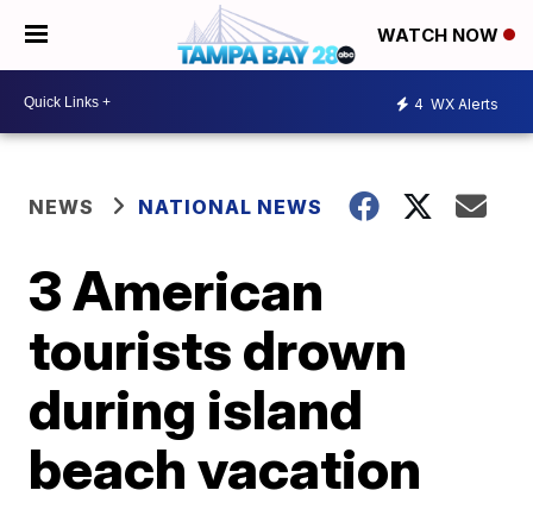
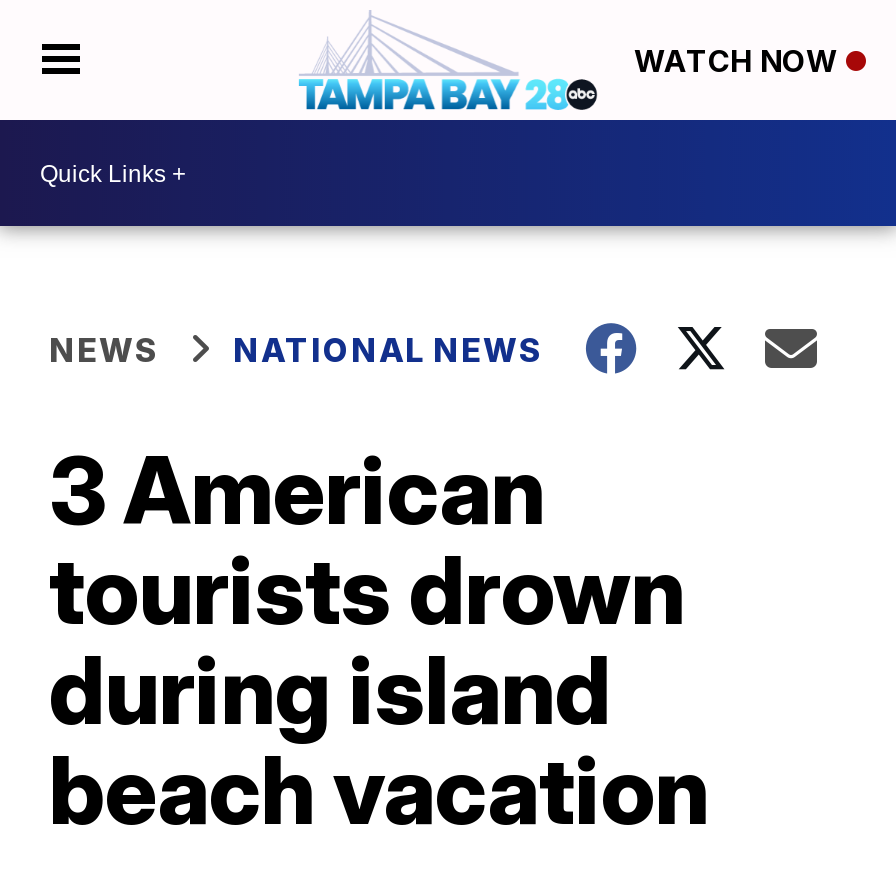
[414,95,498,112] 4 WX Alerts -> none

